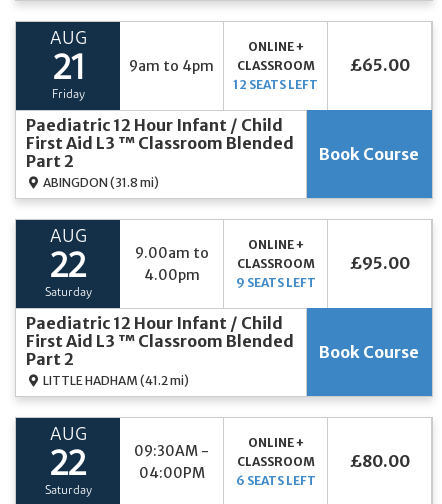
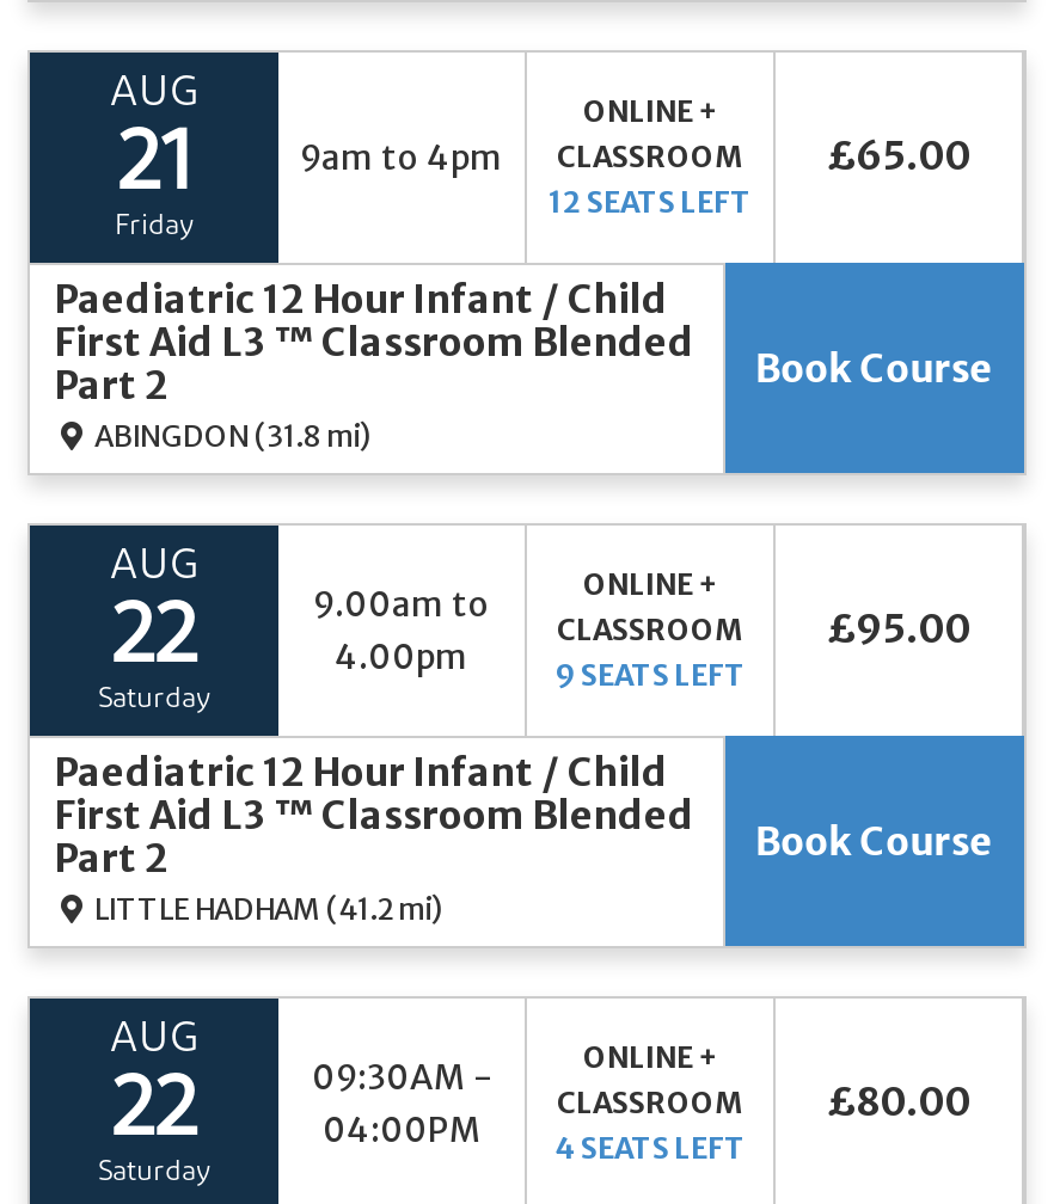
[235,473,315,488] 6 SEATS LEFT -> [554,1130,746,1166] 4 SEATS LEFT

